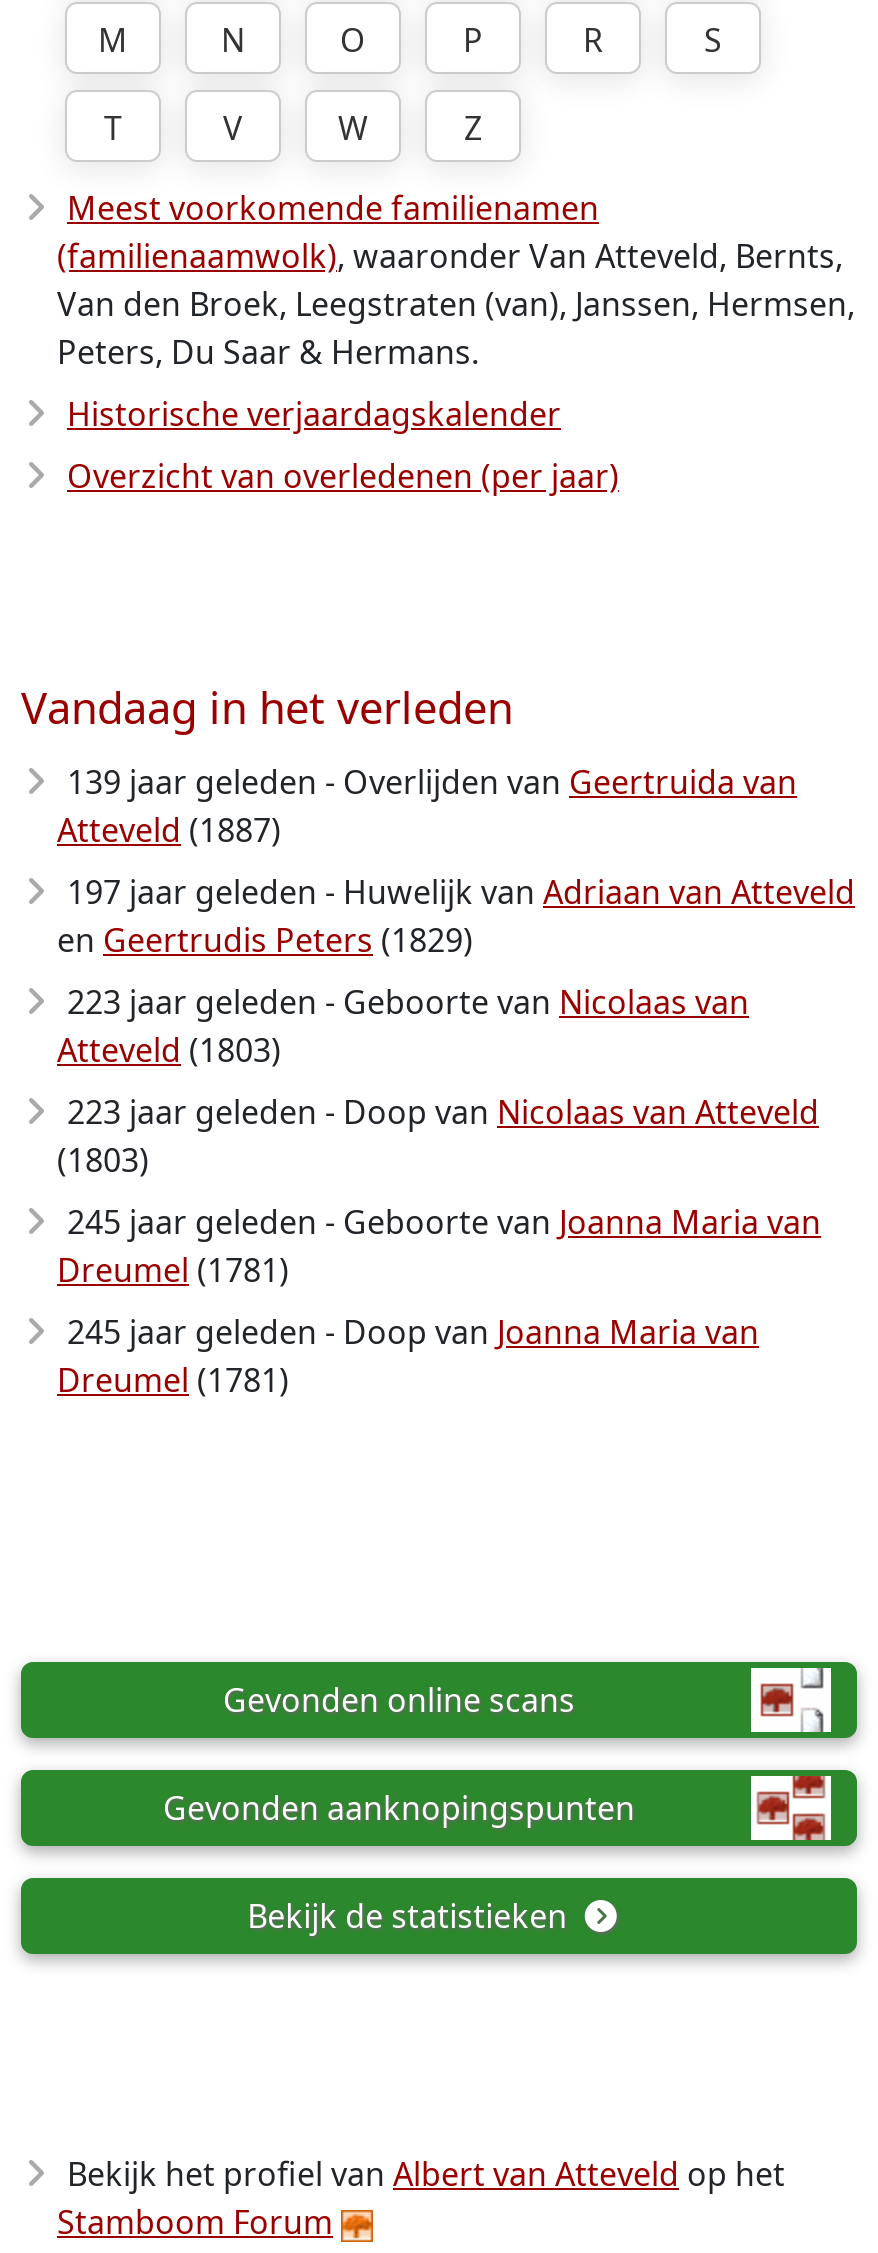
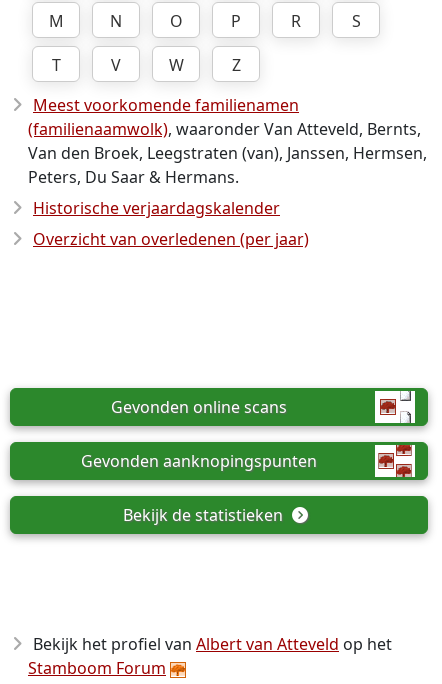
[21,678,855,1402] Vandaag in het verleden | 139 jaar geleden - Overlijden van Geertruida van | Atteveld (1887) | 197 jaar geleden - Huwelijk van Adriaan van Atteveld | en Geertrudis Peters (1829) | 223 jaar geleden - Geboorte van Nicolaas van | Atteveld (1803) | 223 jaar geleden - Doop van Nicolaas van Atteveld | (1803) | 245 jaar geleden - Geboorte van Joanna Maria van | Dreumel (1781) | 245 jaar geleden - Doop van Joanna Maria van | Dreumel (1781) -> none

